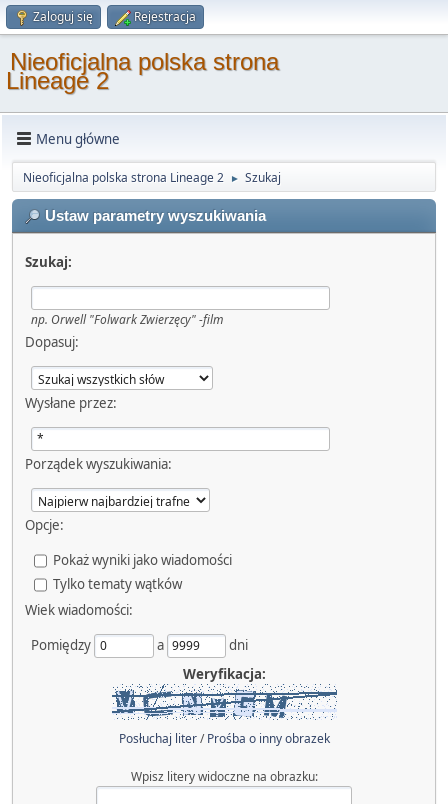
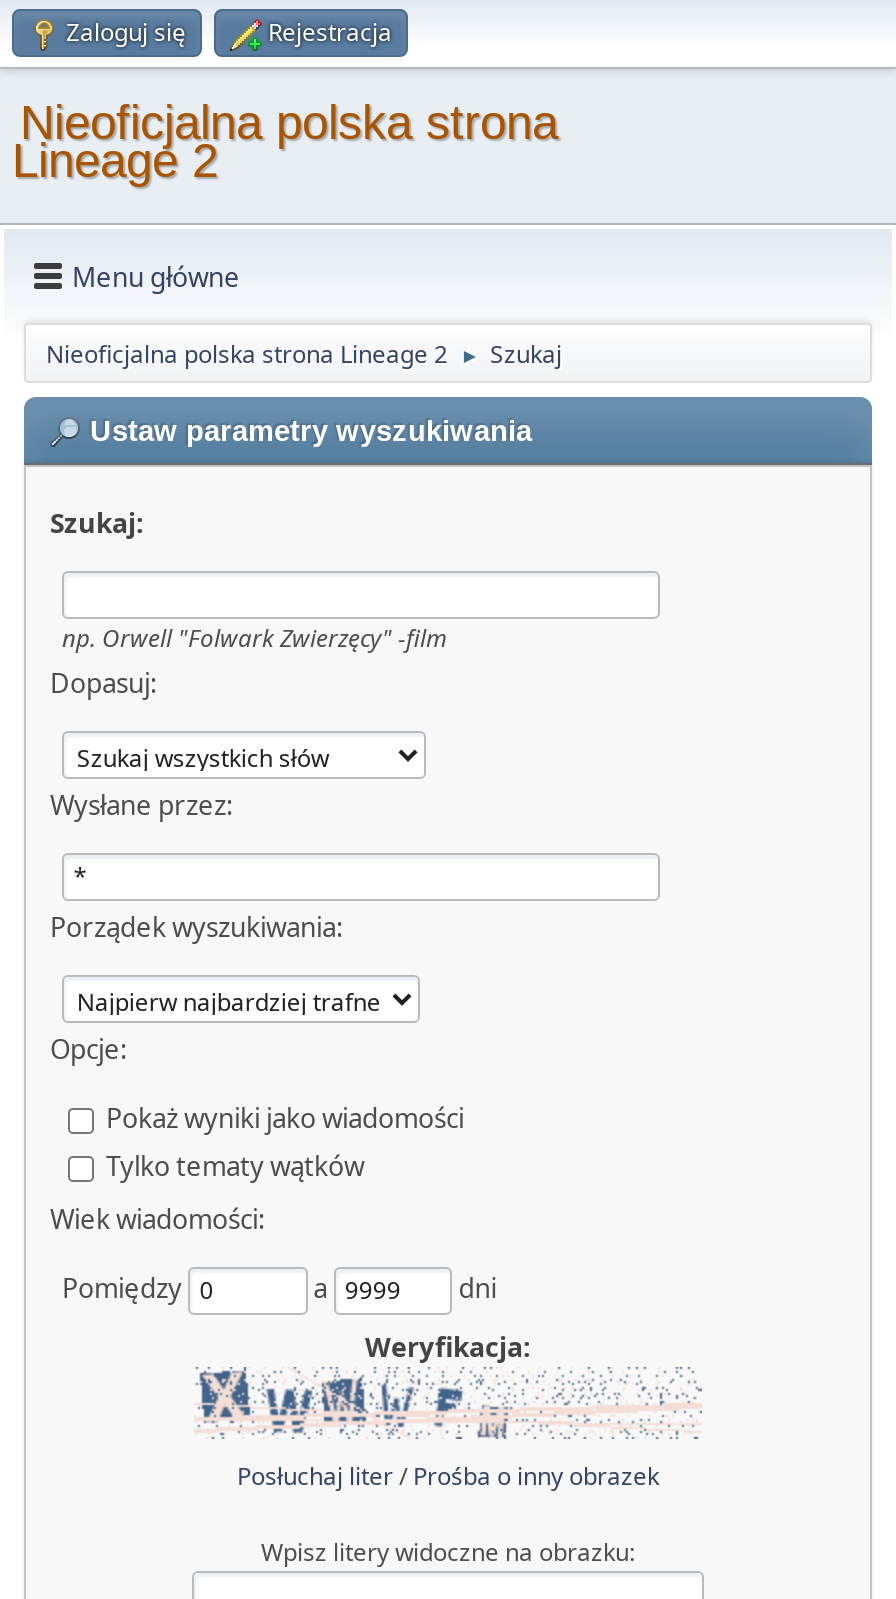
[99,684,349,721] [image] -> [196,1367,704,1441] [image]

